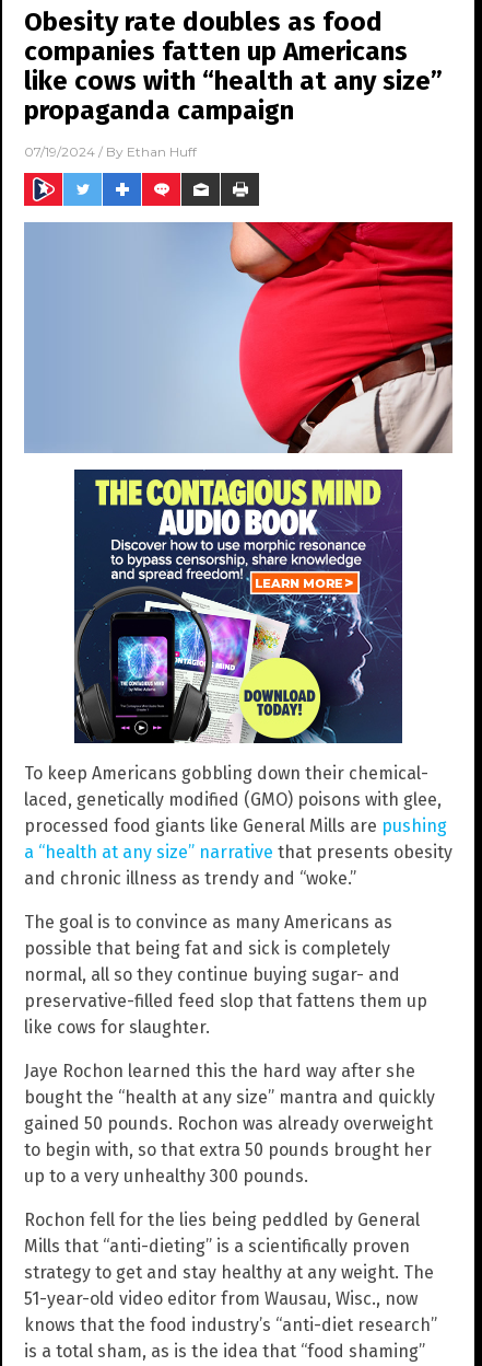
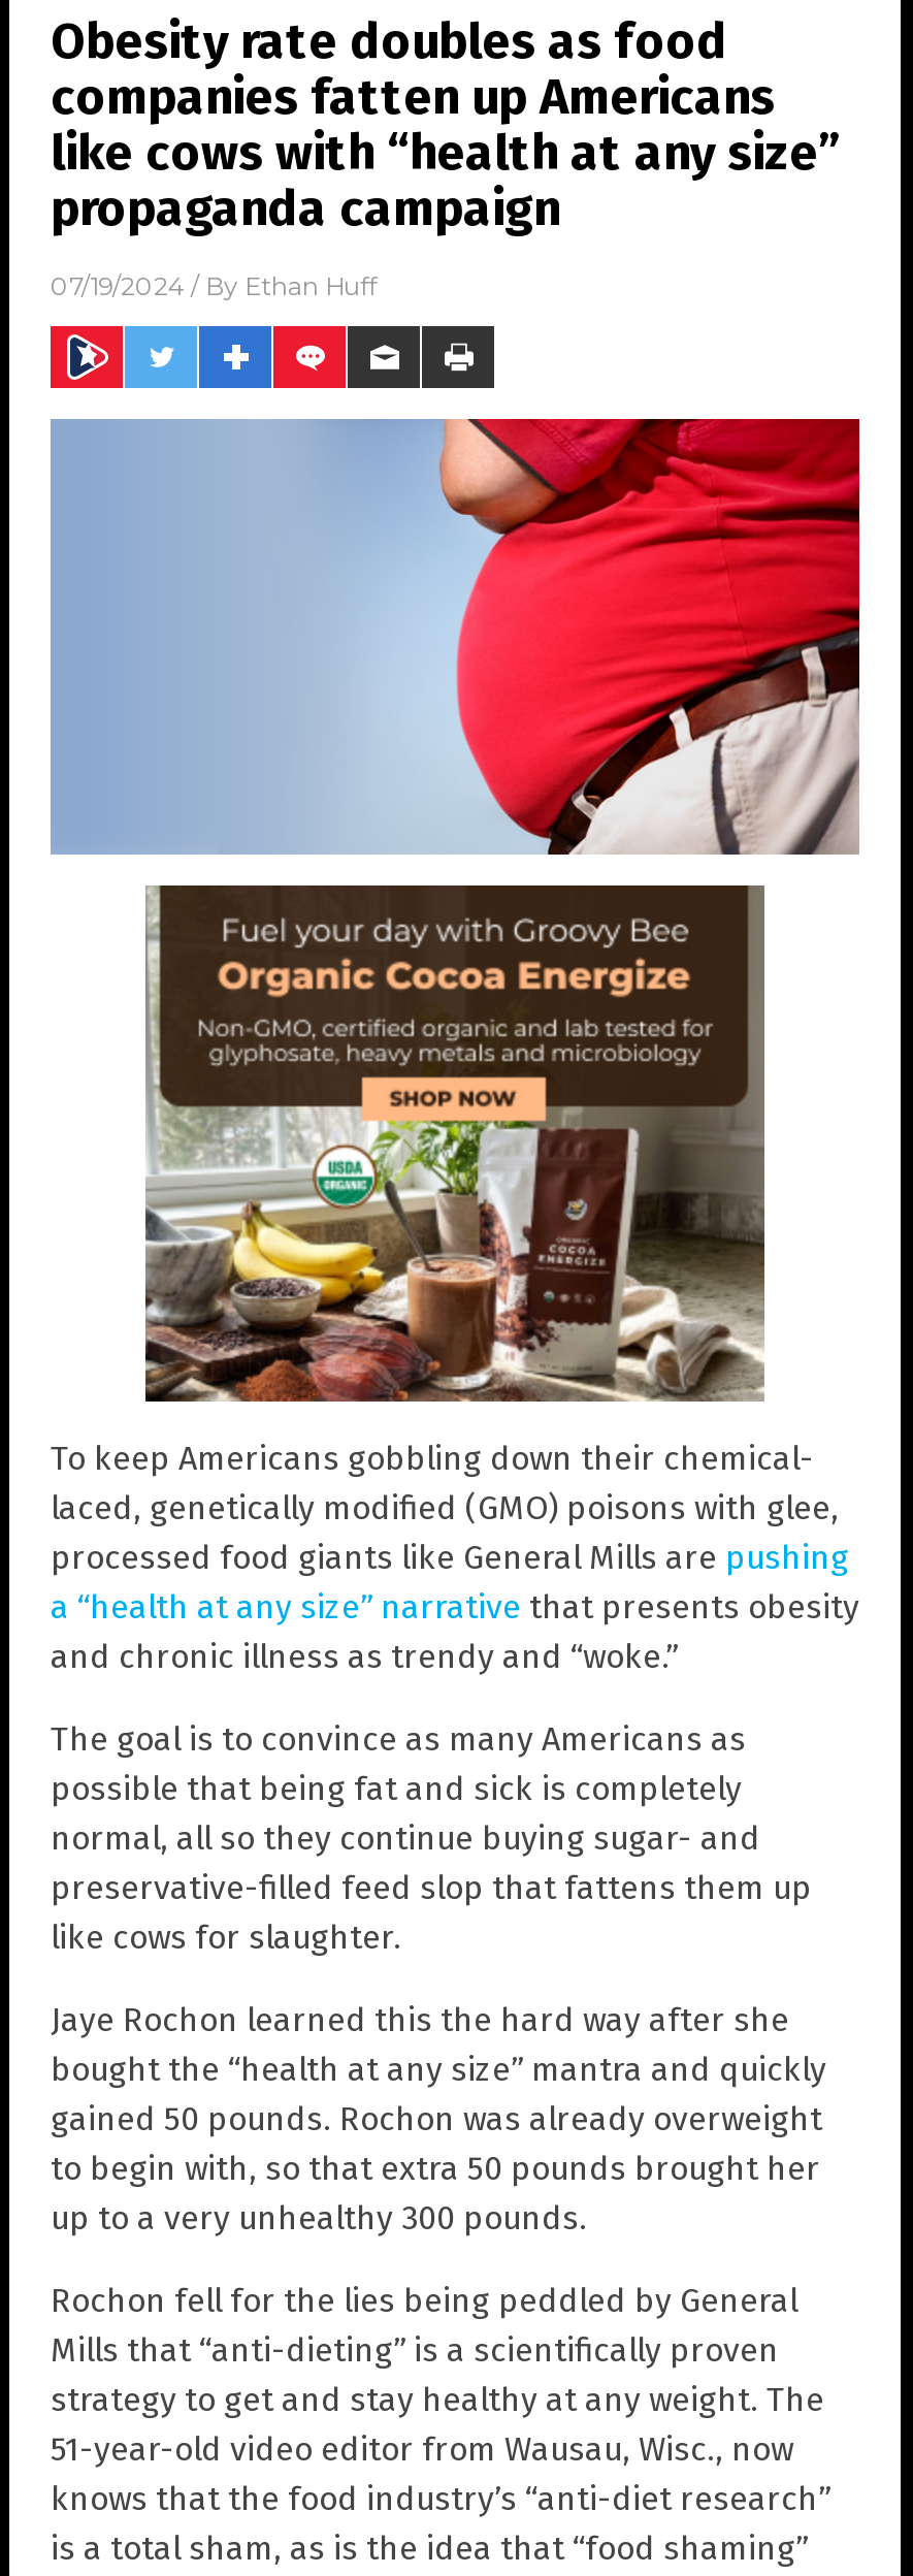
[73,470,403,744] [image] -> [143,883,767,1404] [image]

